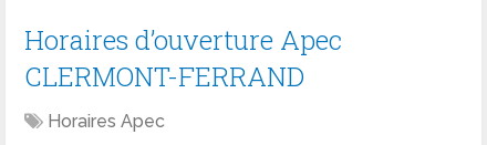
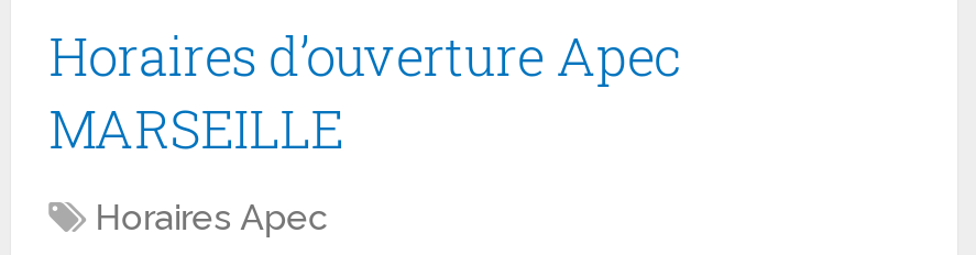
[24,59,304,94] CLERMONT-FERRAND -> [49,94,344,164] MARSEILLE

